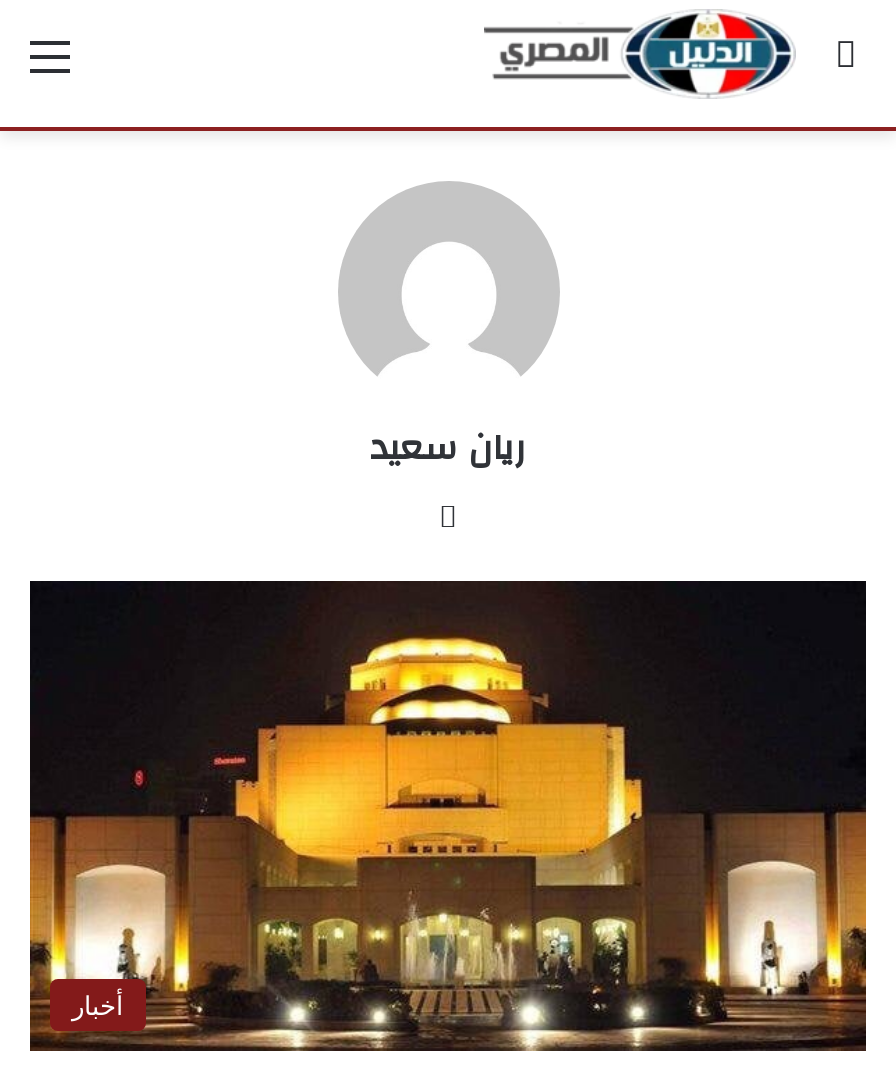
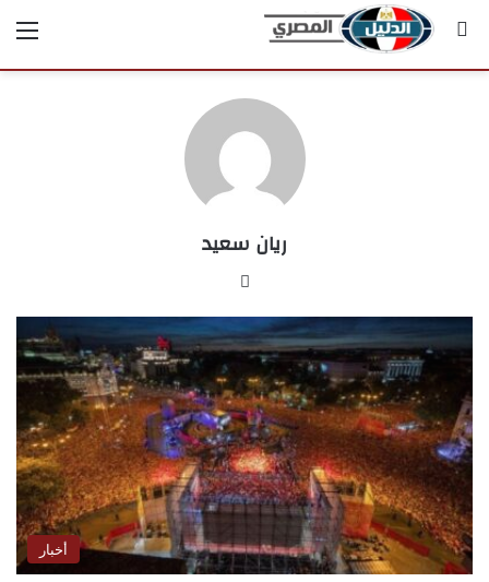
[28,579,868,1051] [image] -> [15,316,474,575] [image]

